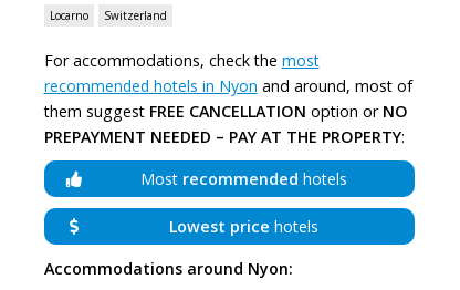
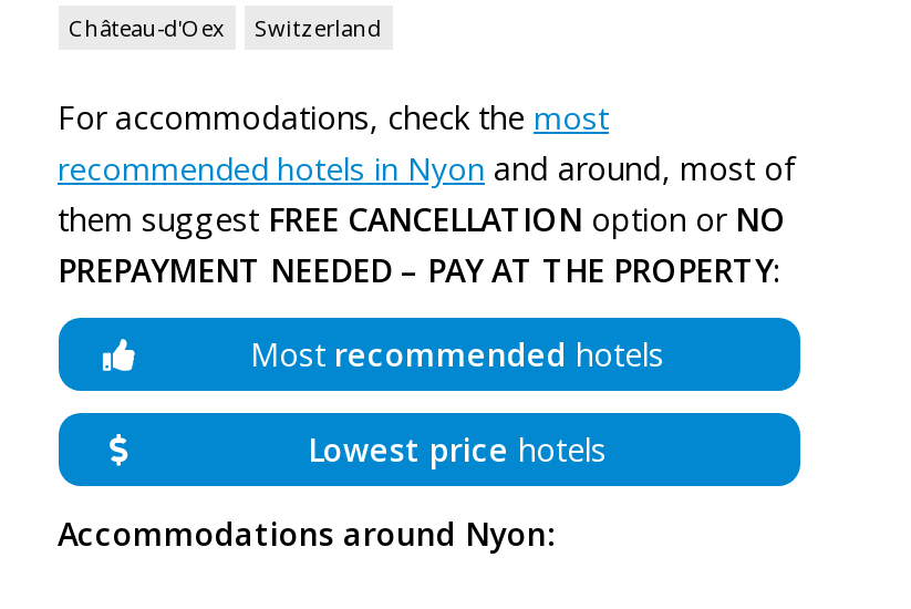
[49,8,88,23] Locarno -> [69,13,224,44] Château-d'Oex

